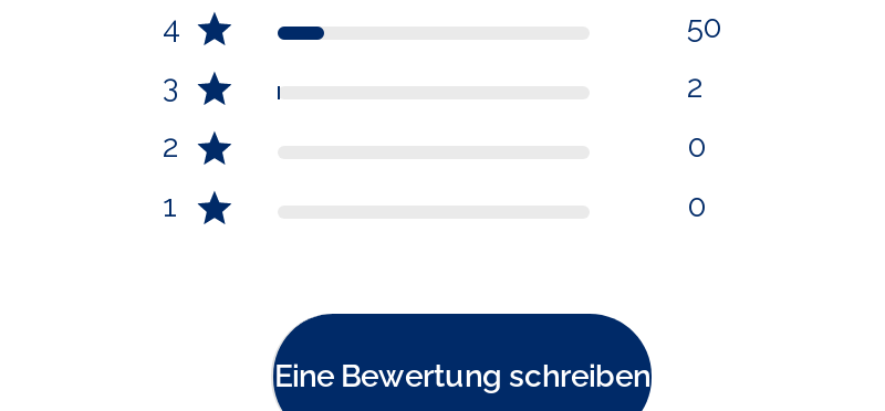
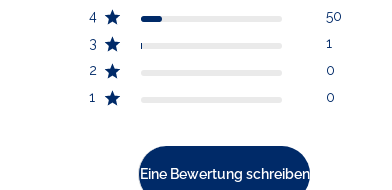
[687,69,705,105] 2 -> [326,35,332,51] 1

